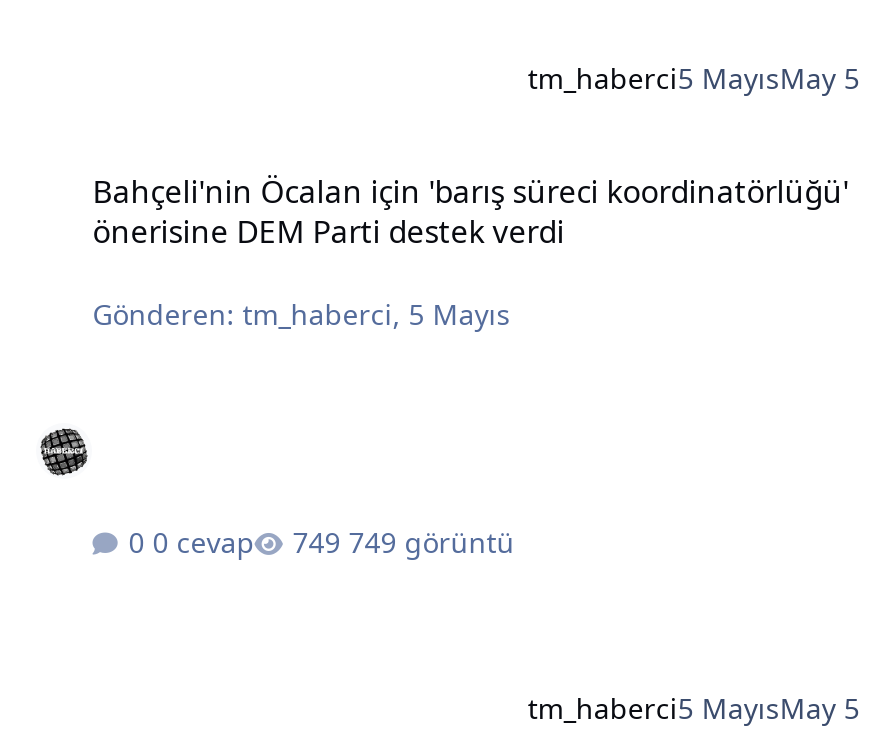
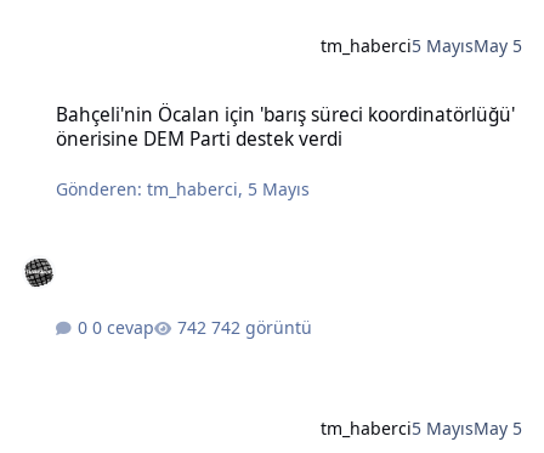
[348,523,514,561] 749 görüntü -> [212,316,312,339] 742 görüntü

